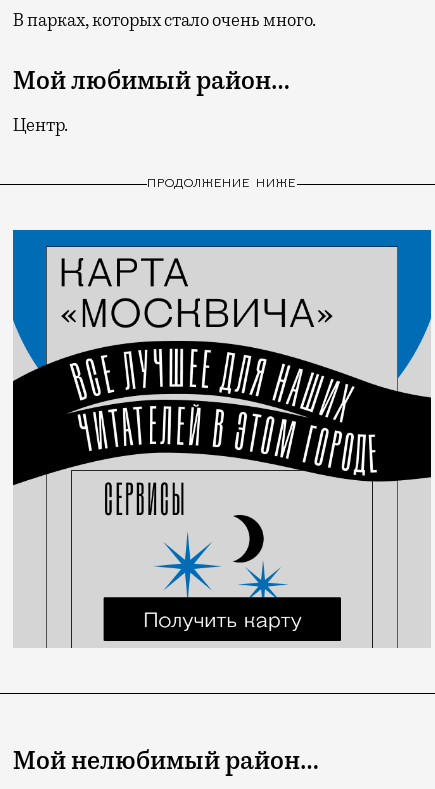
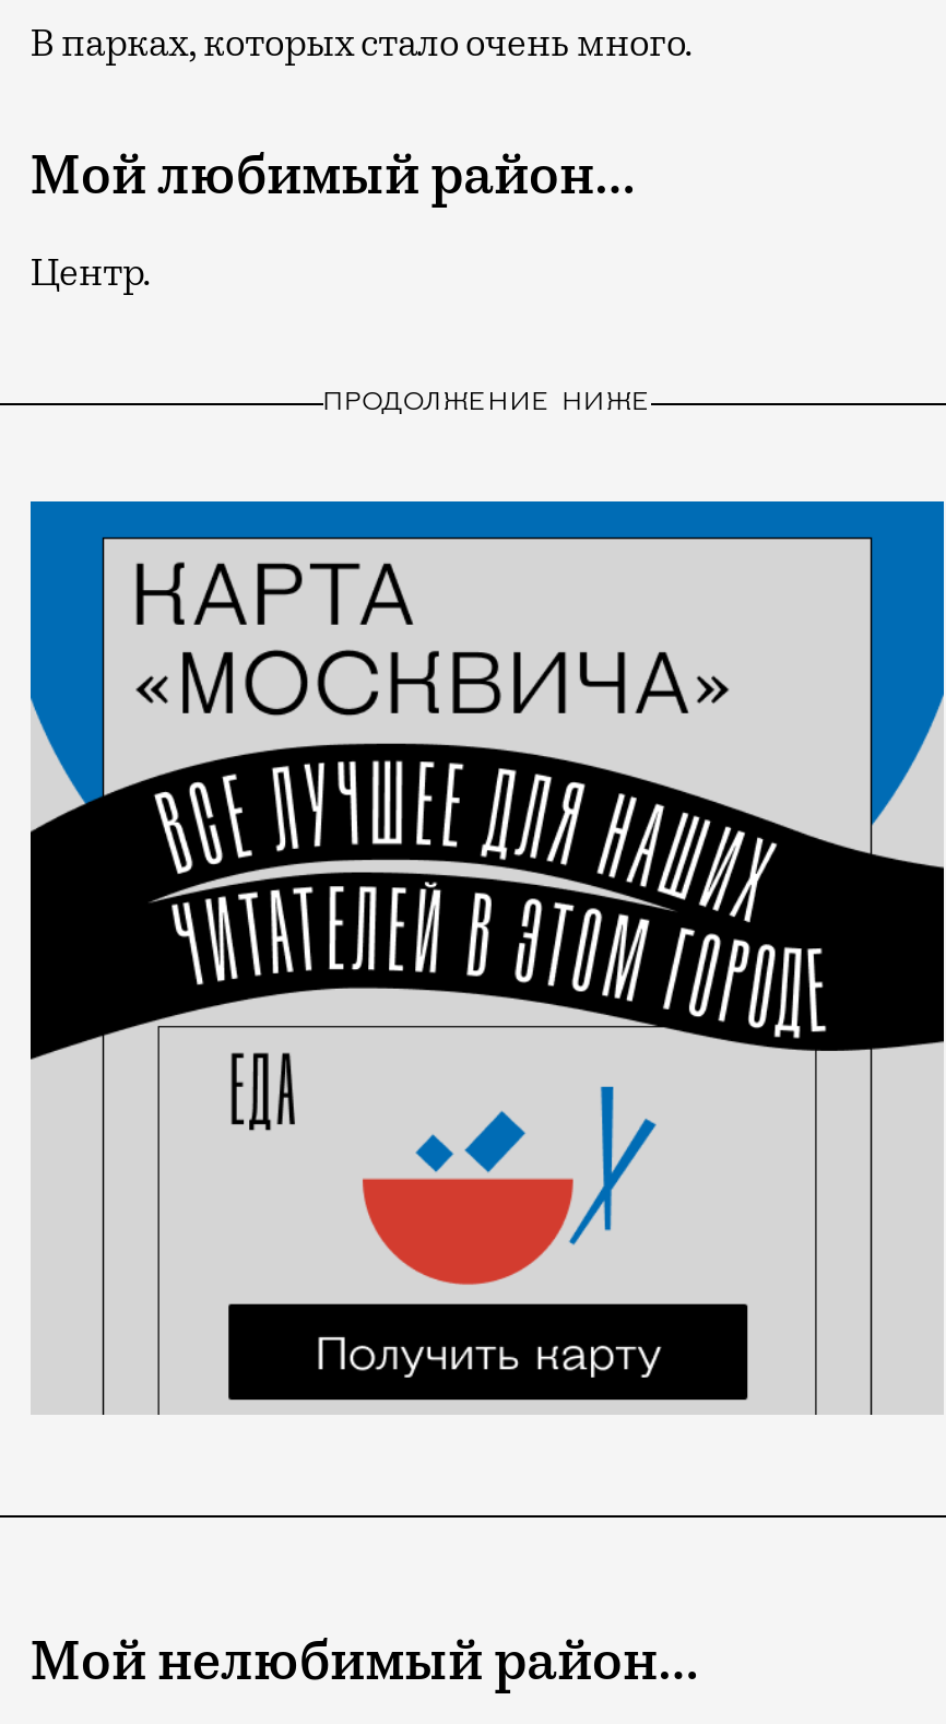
[107,481,298,598] [image] -> [234,1053,658,1304] [image]

